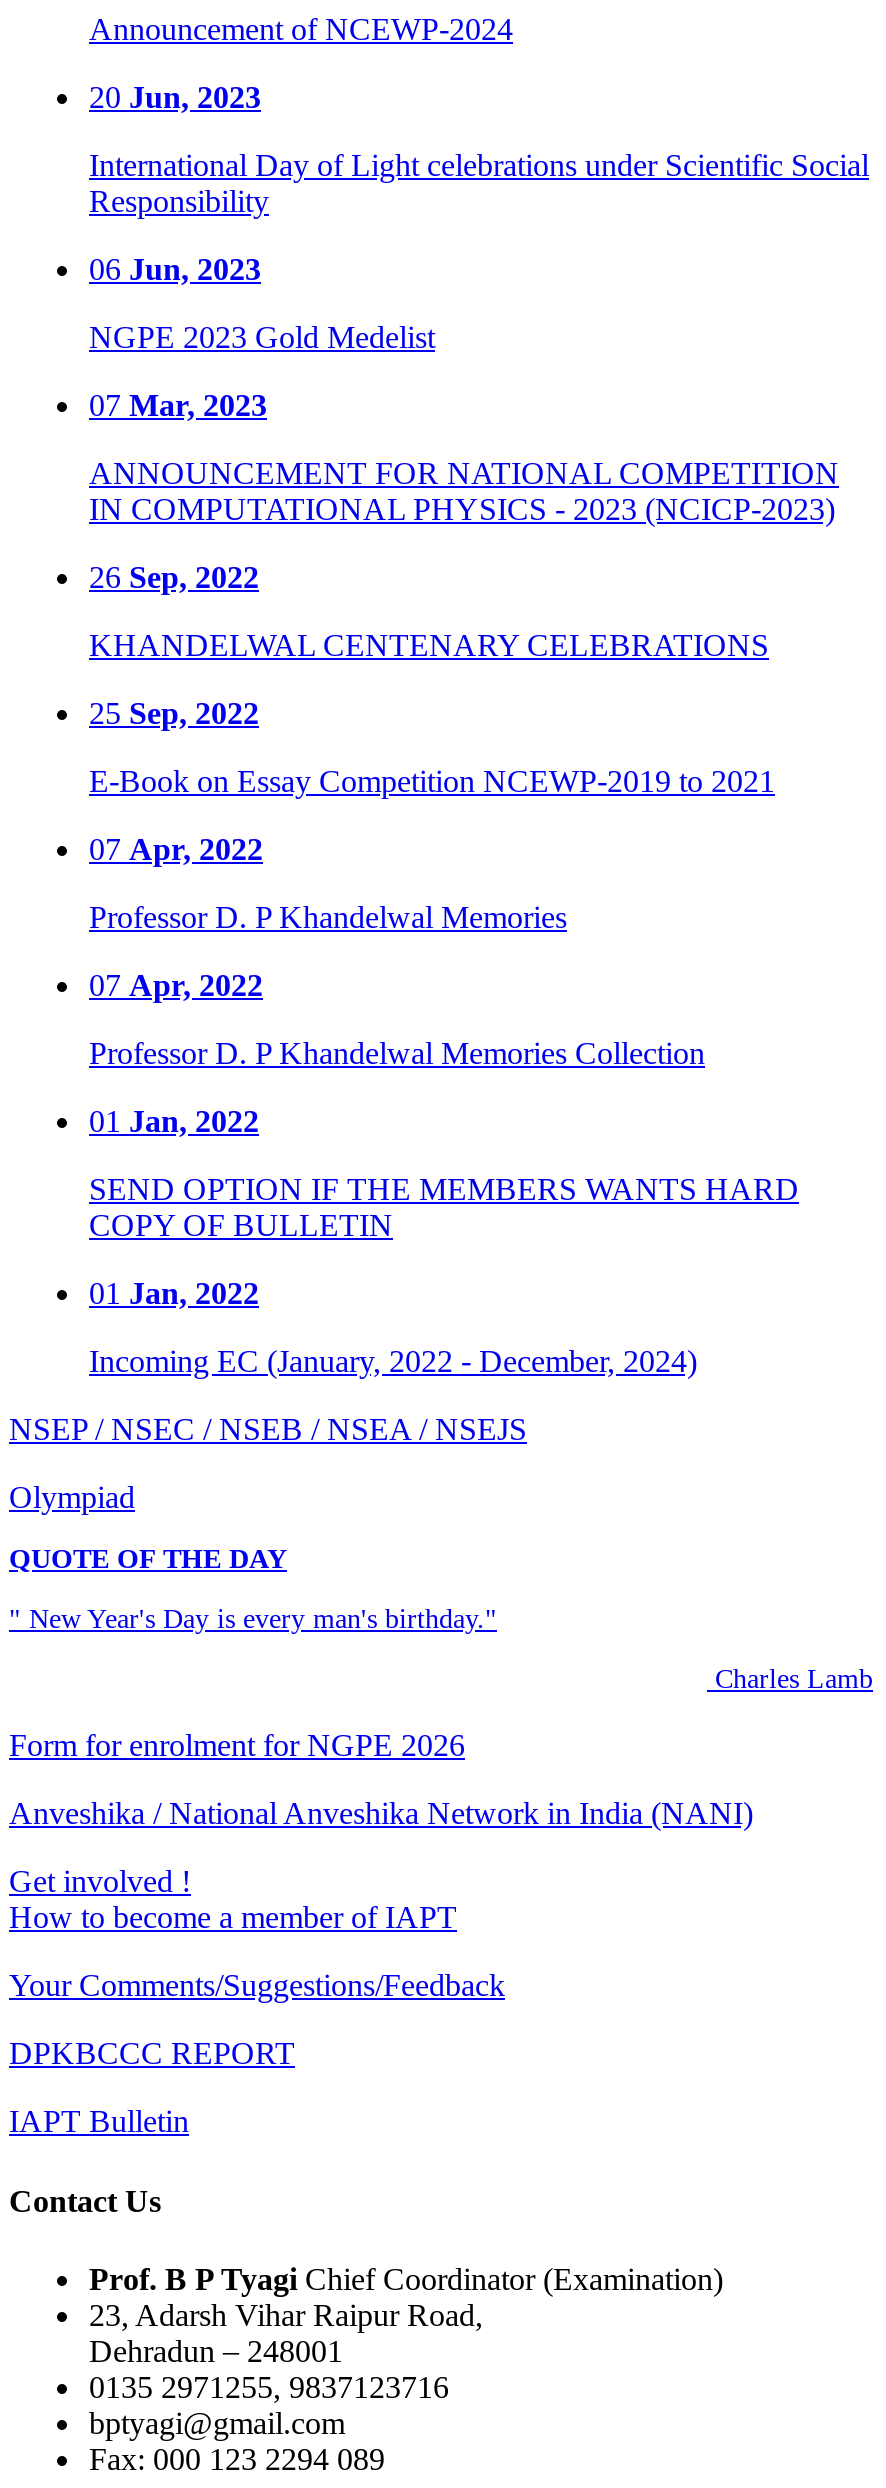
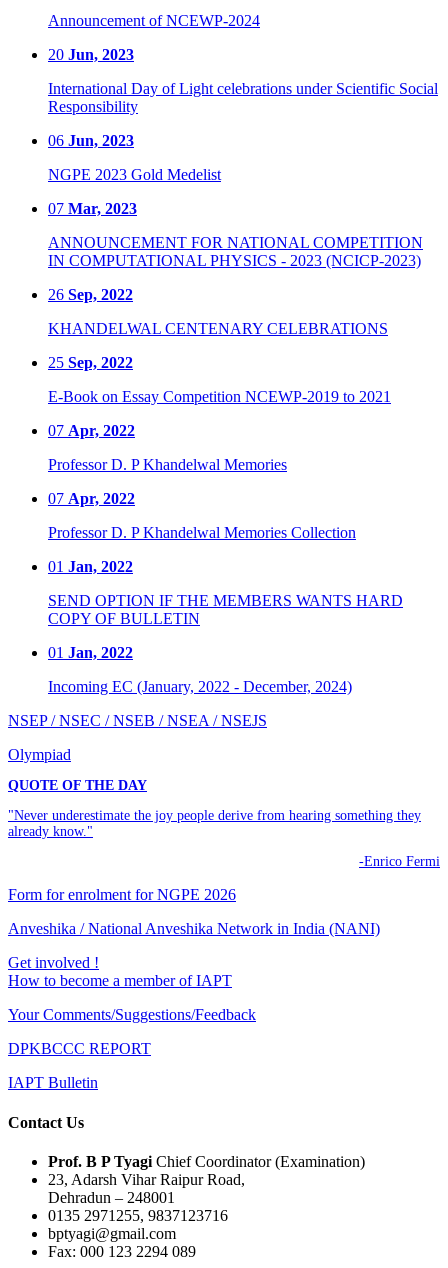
[9,1605,497,1635] " New Year's Day is every man's birthday." -> [8,808,421,839] "Never underestimate the joy people derive from hearing something they | already know."
[707,1665,873,1695] Charles Lamb -> [359,854,440,869] -Enrico Fermi

